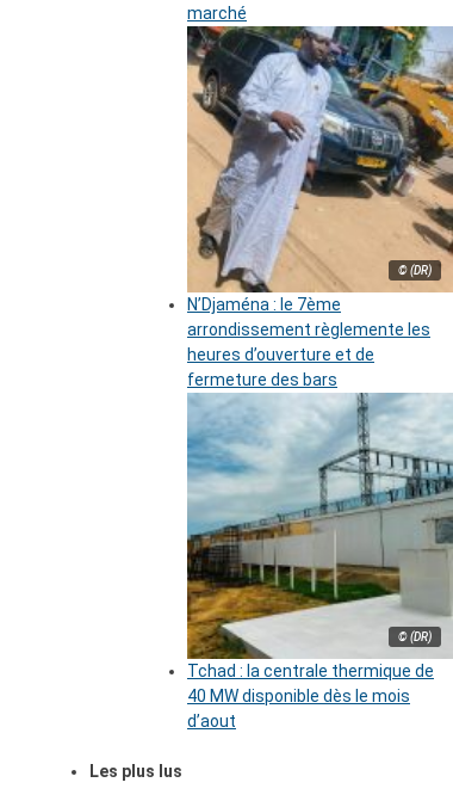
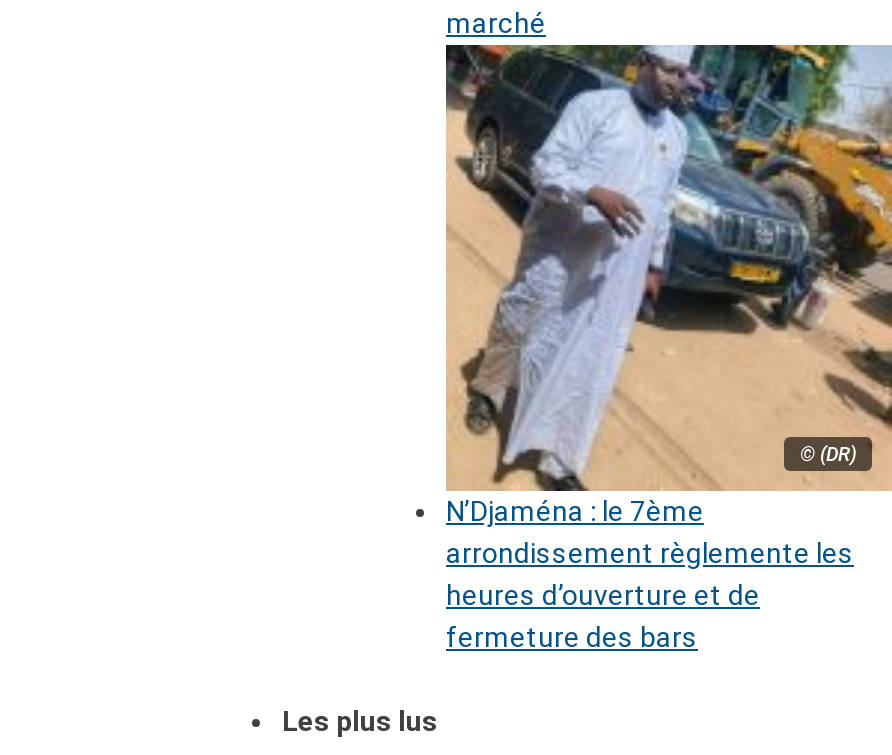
[186,392,449,731] [image] | © (DR) | Tchad : la centrale thermique de | 40 MW disponible dès le mois | d’aout -> none

